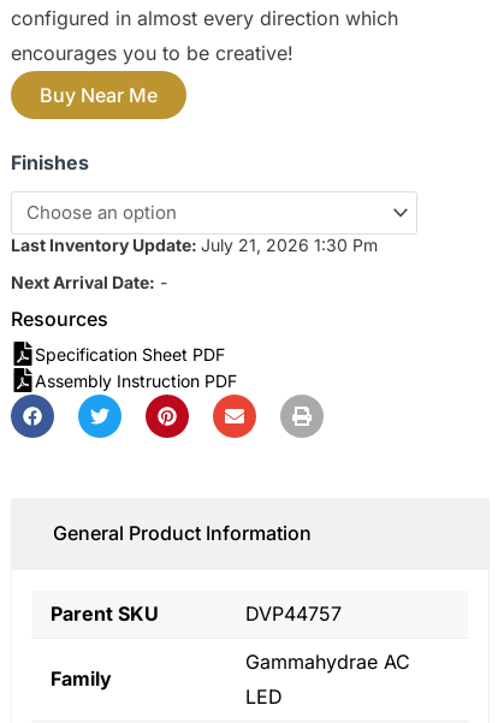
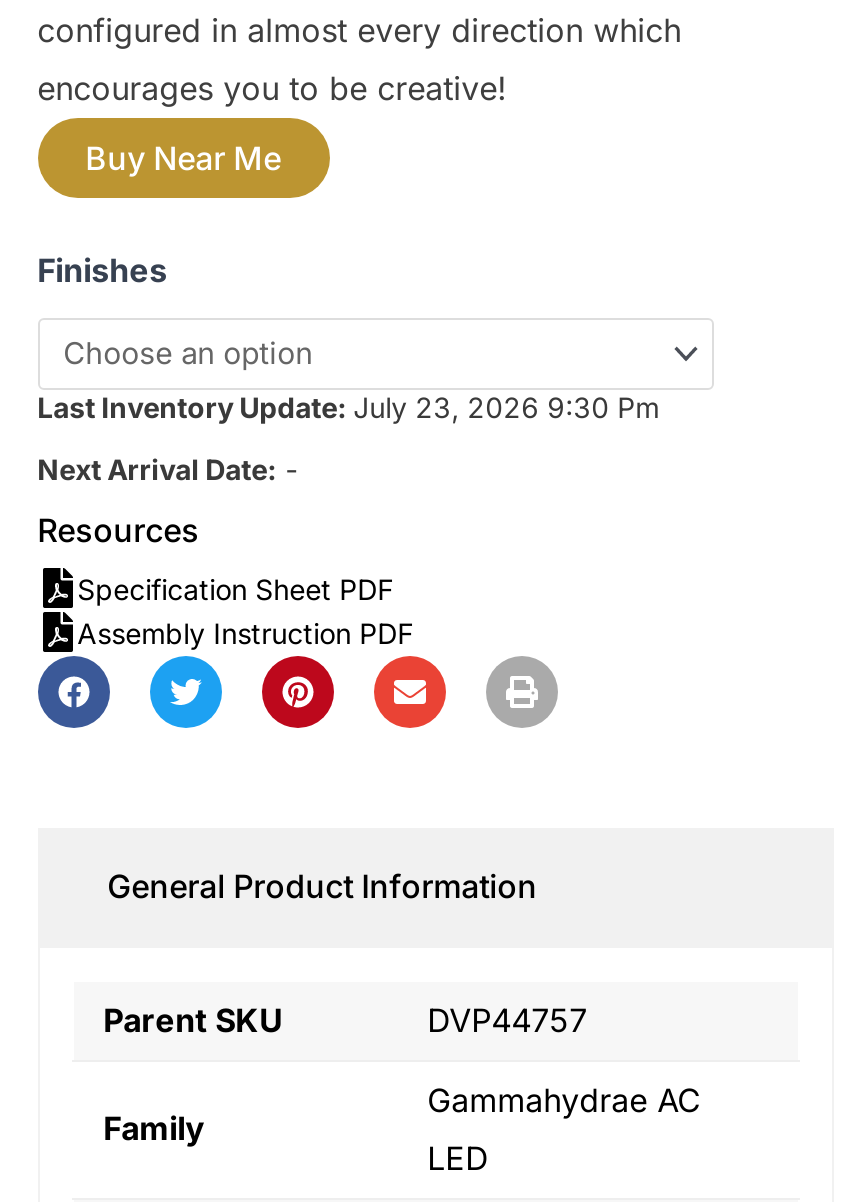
[10,234,377,254] Last Inventory Update: July 21, 2026 1:30 Pm -> [37,389,659,423] Last Inventory Update: July 23, 2026 9:30 Pm

